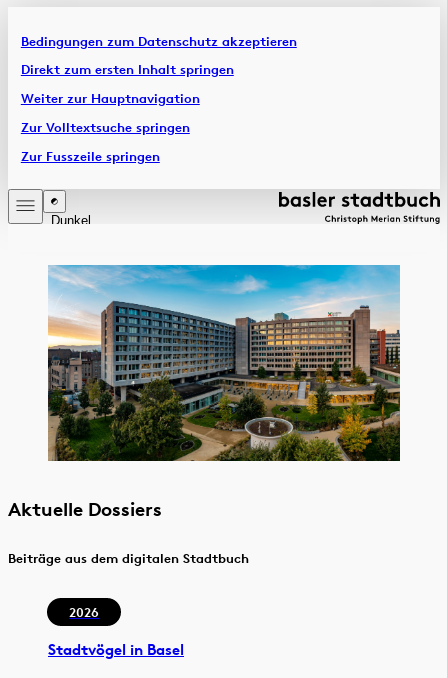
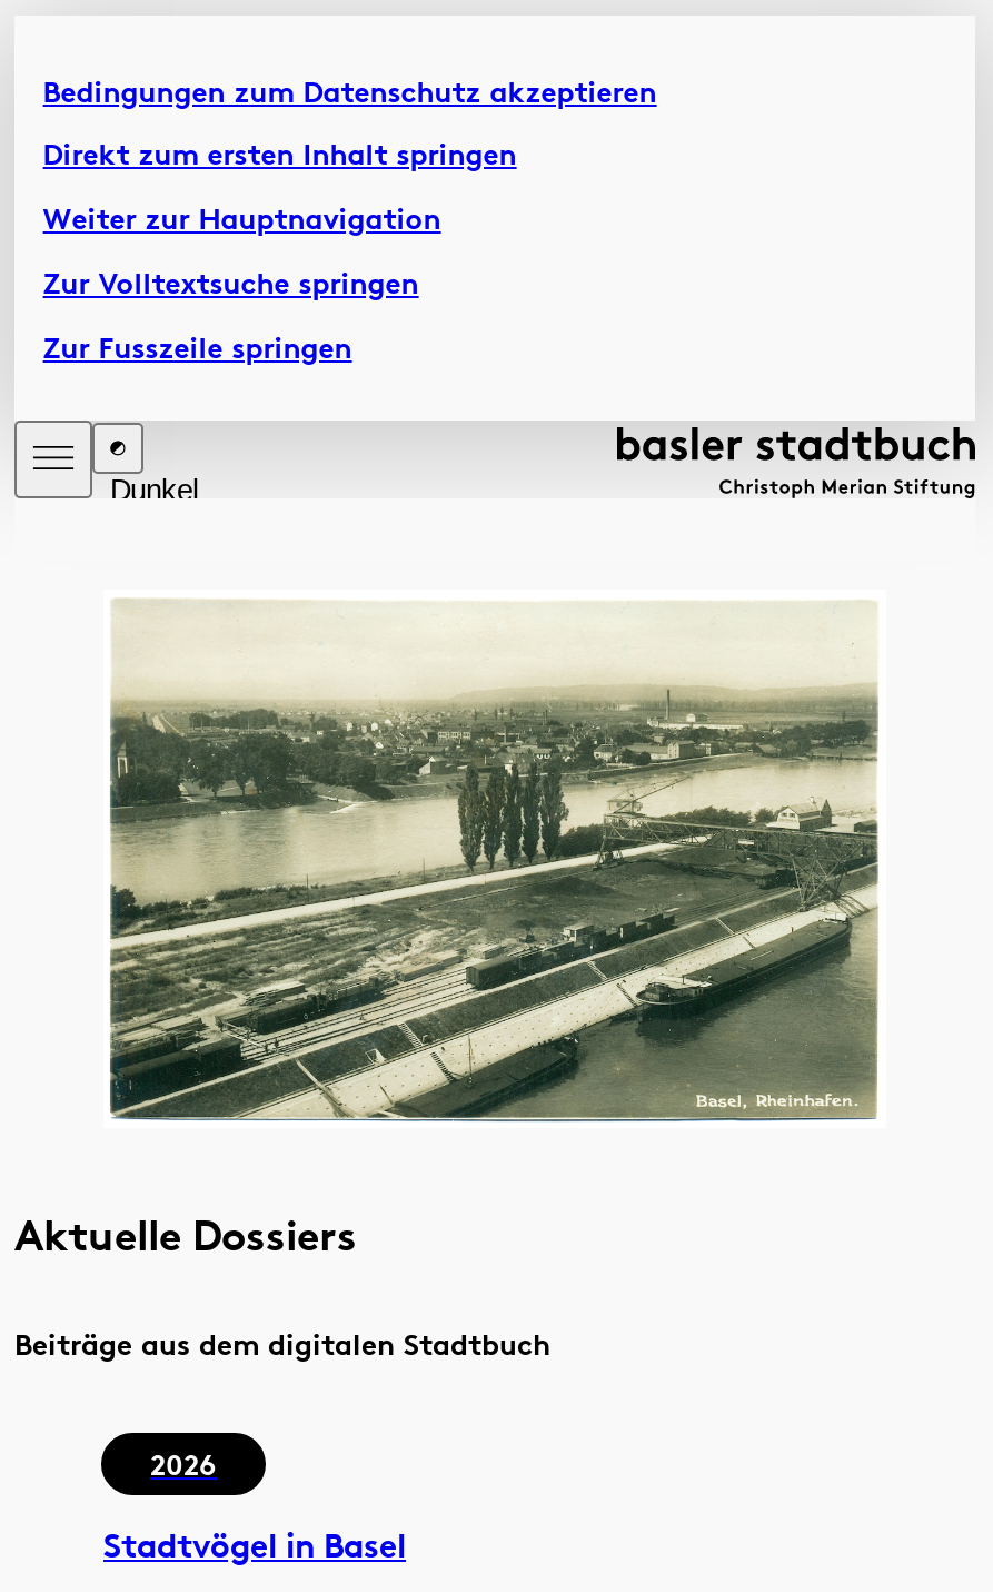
[47,264,401,462] [image] -> [103,590,886,1124] [image]

